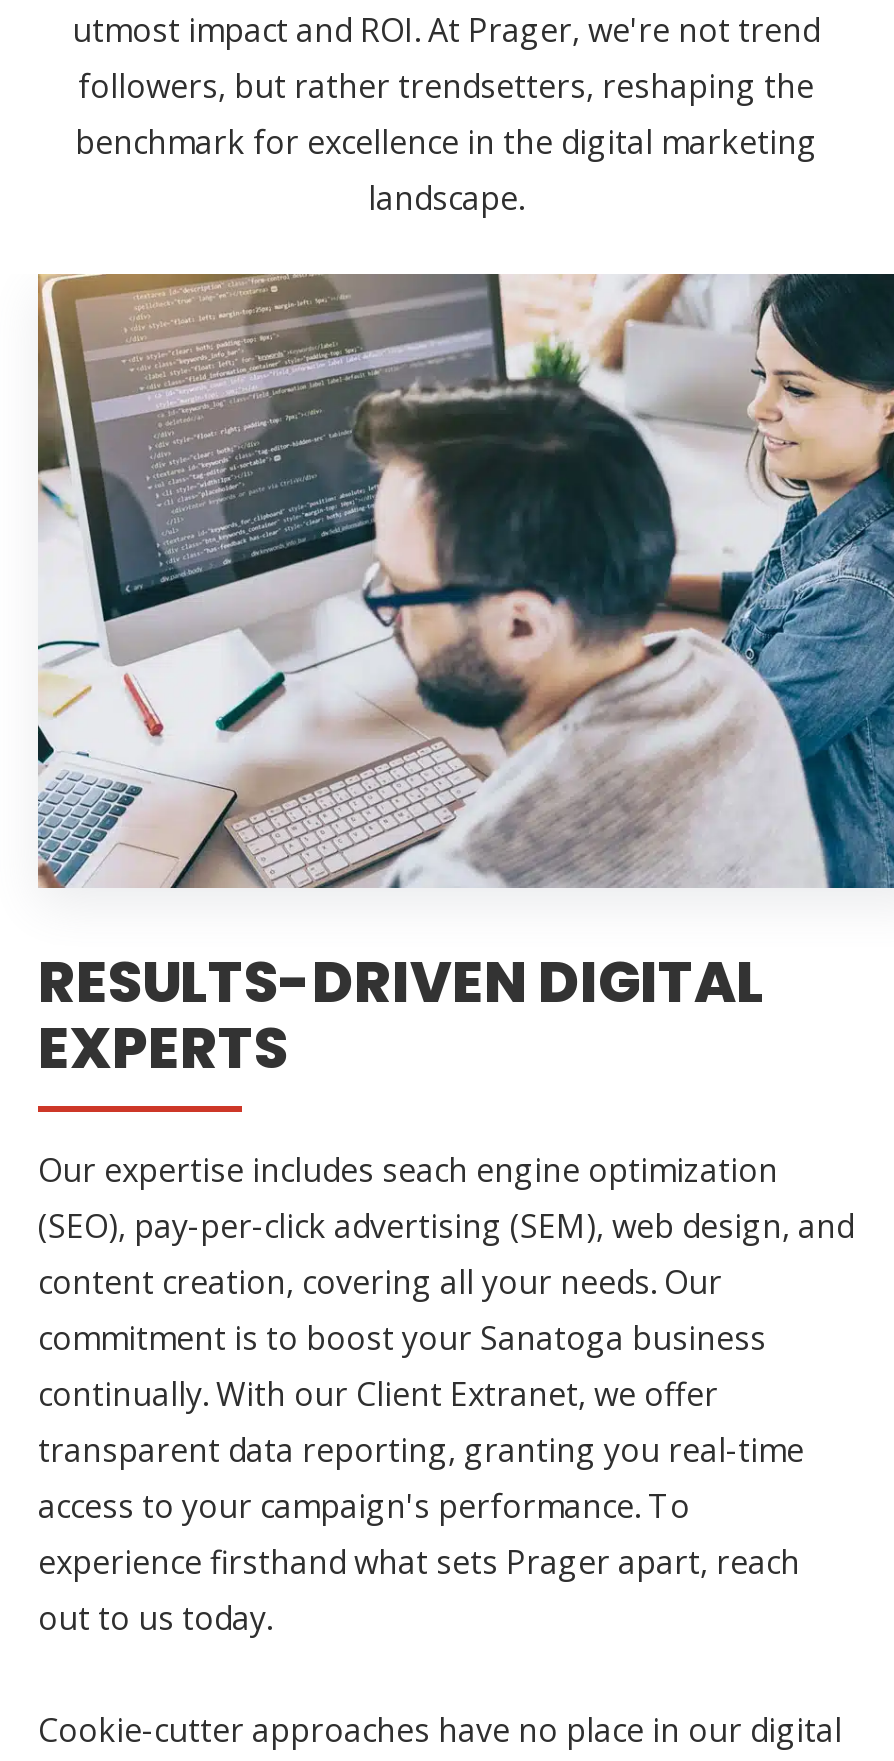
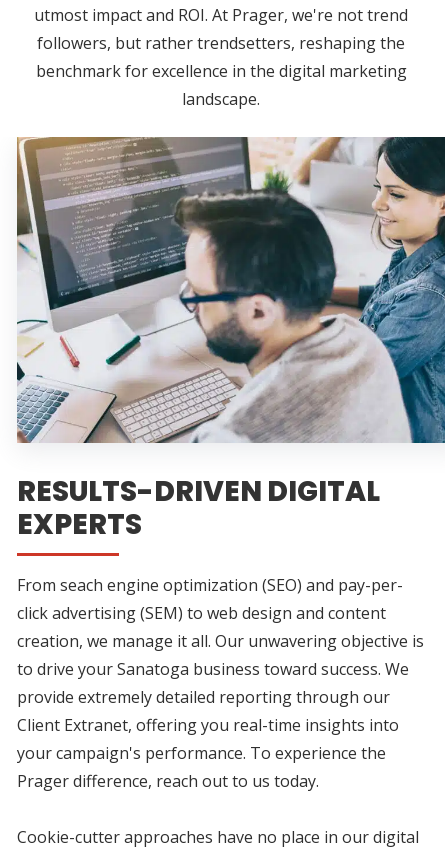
[38,1148,854,1640] Our expertise includes seach engine optimization | (SEO), pay-per-click advertising (SEM), web design, and | content creation, covering all your needs. Our | commitment is to boost your Sanatoga business | continually. With our Client Extranet, we offer | transparent data reporting, granting you real-time | access to your campaign's performance. To | experience firsthand what sets Prager apart, reach | out to us today. -> [17,574,424,792] From seach engine optimization (SEO) and pay-per- | click advertising (SEM) to web design and content | creation, we manage it all. Our unwavering objective is | to drive your Sanatoga business toward success. We | provide extremely detailed reporting through our | Client Extranet, offering you real-time insights into | your campaign's performance. To experience the | Prager difference, reach out to us today.

